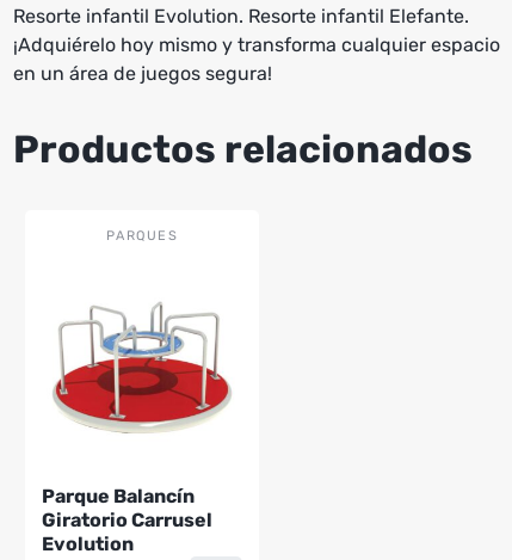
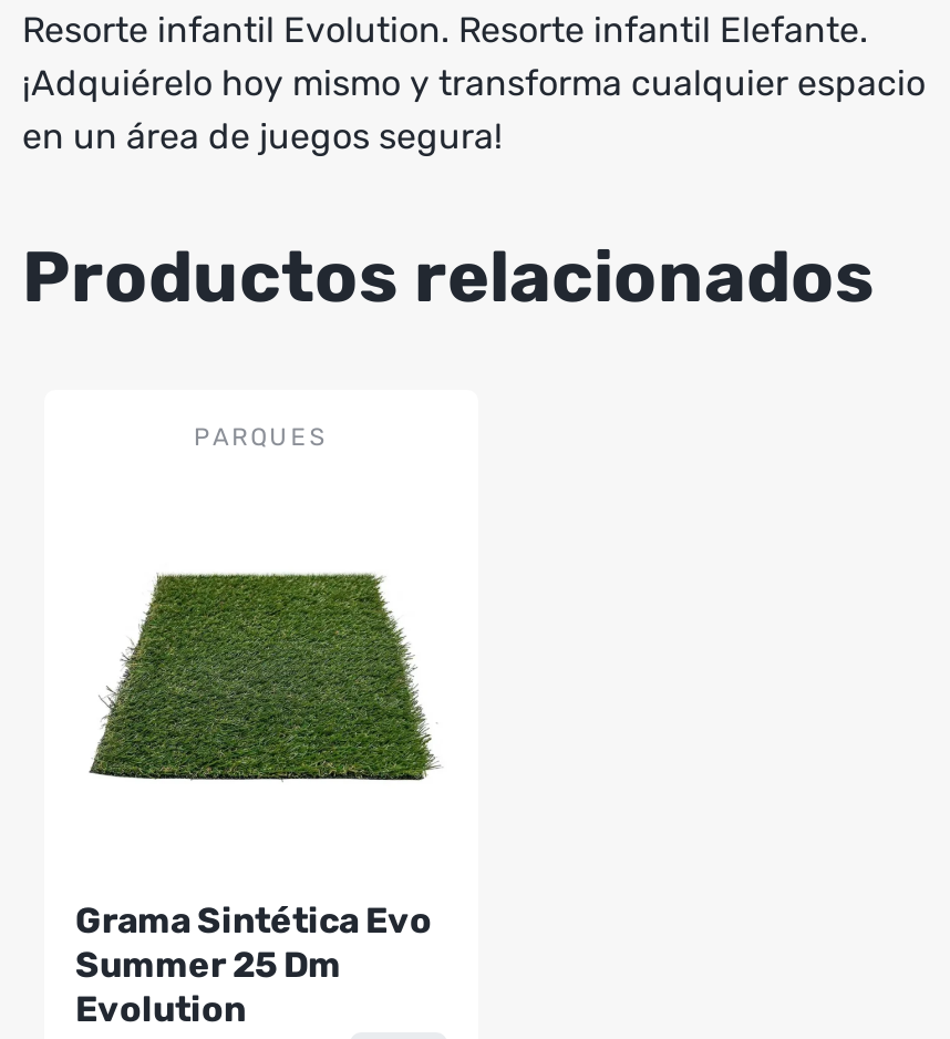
[50,302,236,435] [image] -> [89,563,441,802] [image]
[42,485,212,532] Parque Balancín | Giratorio Carrusel -> [75,901,432,987] Grama Sintética Evo | Summer 25 Dm

